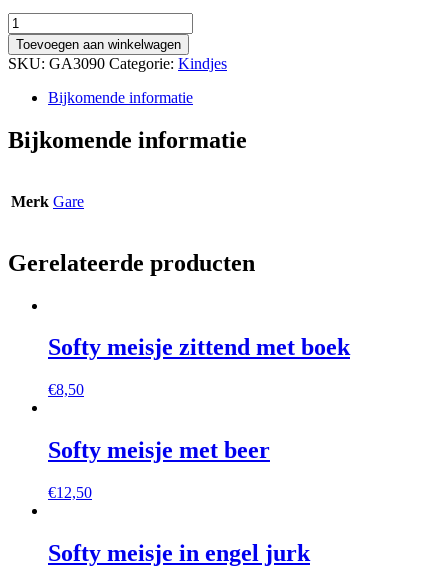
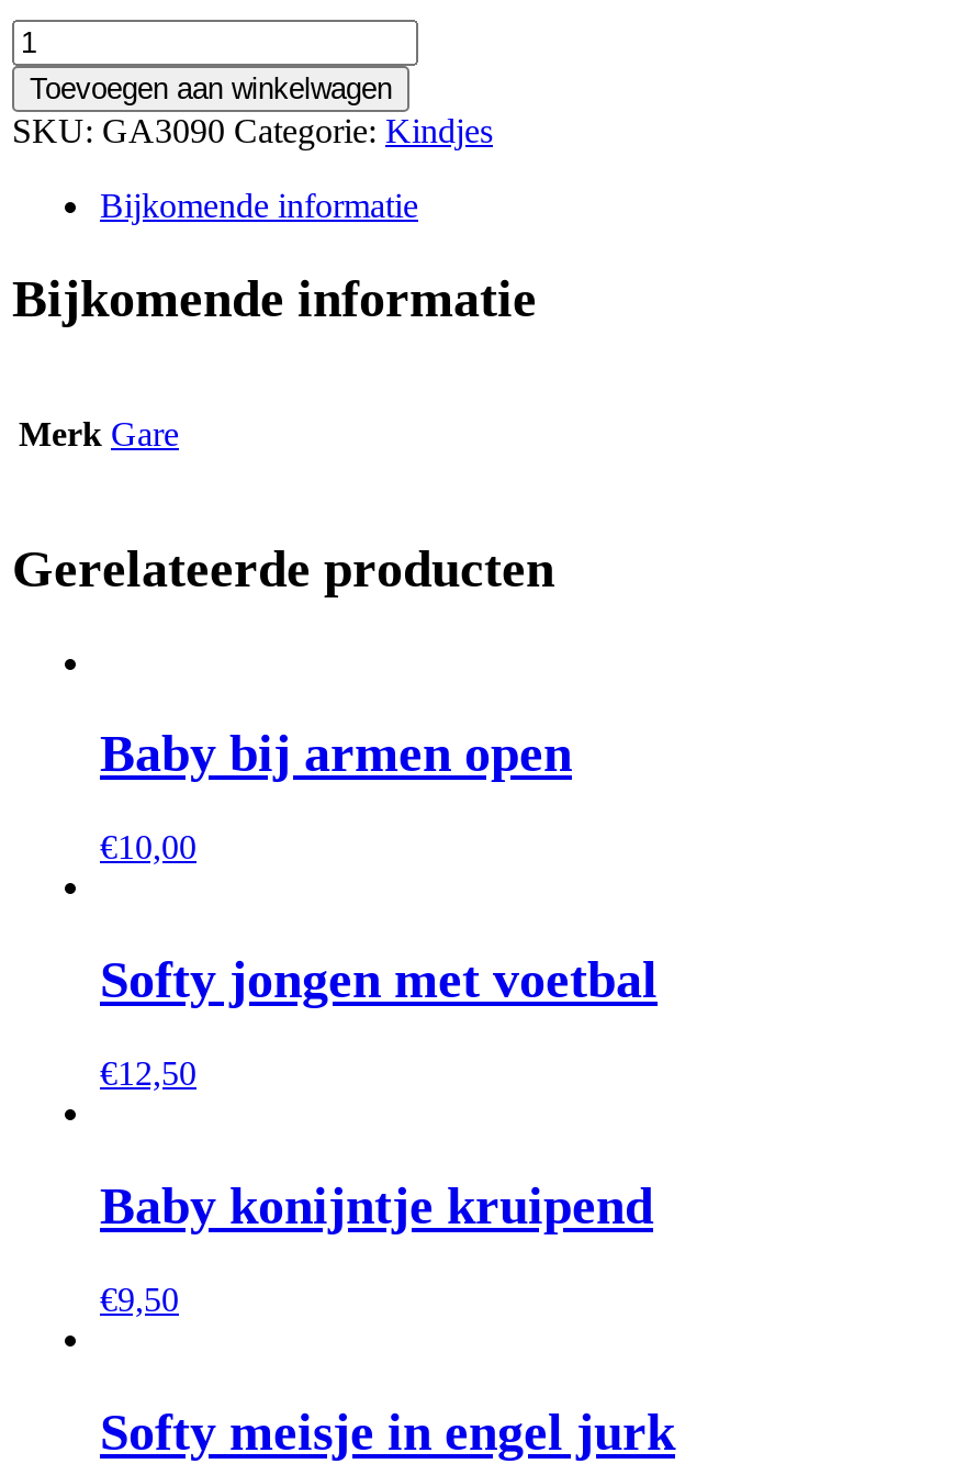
[48,334,350,360] Softy meisje zittend met boek -> [100,726,572,783] Baby bij armen open
[48,381,84,398] €8,50 -> [100,829,196,866] €10,00
[48,437,270,463] Softy meisje met beer -> [100,952,658,1009] Softy jongen met voetbal
none -> [100,1177,653,1318] Baby konijntje kruipend | €9,50

